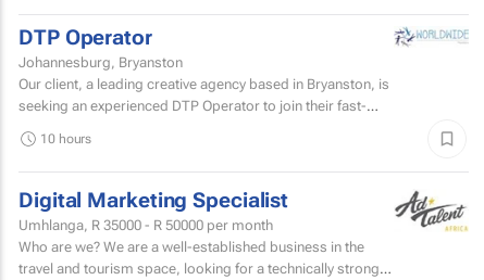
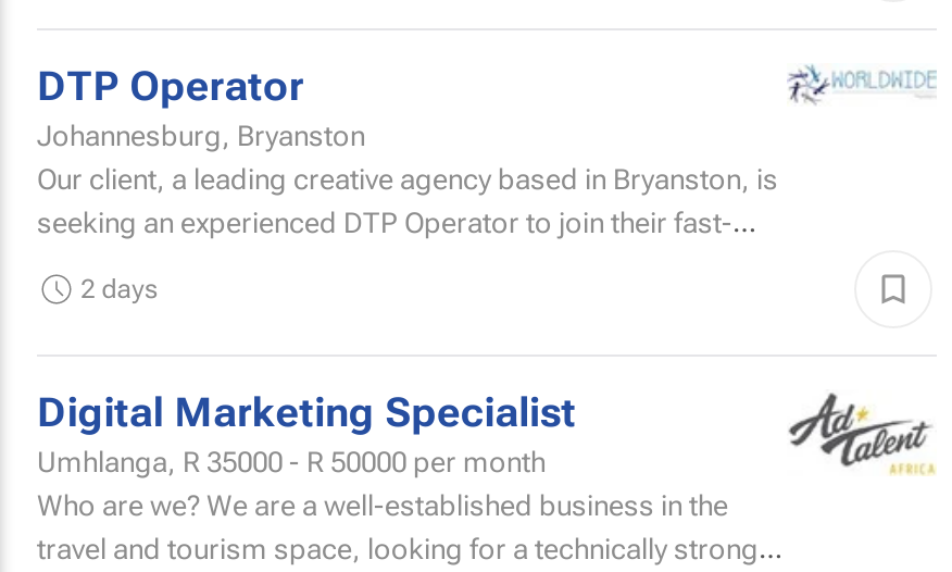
[40,131,92,146] 10 hours -> [80,273,157,304] 2 days

